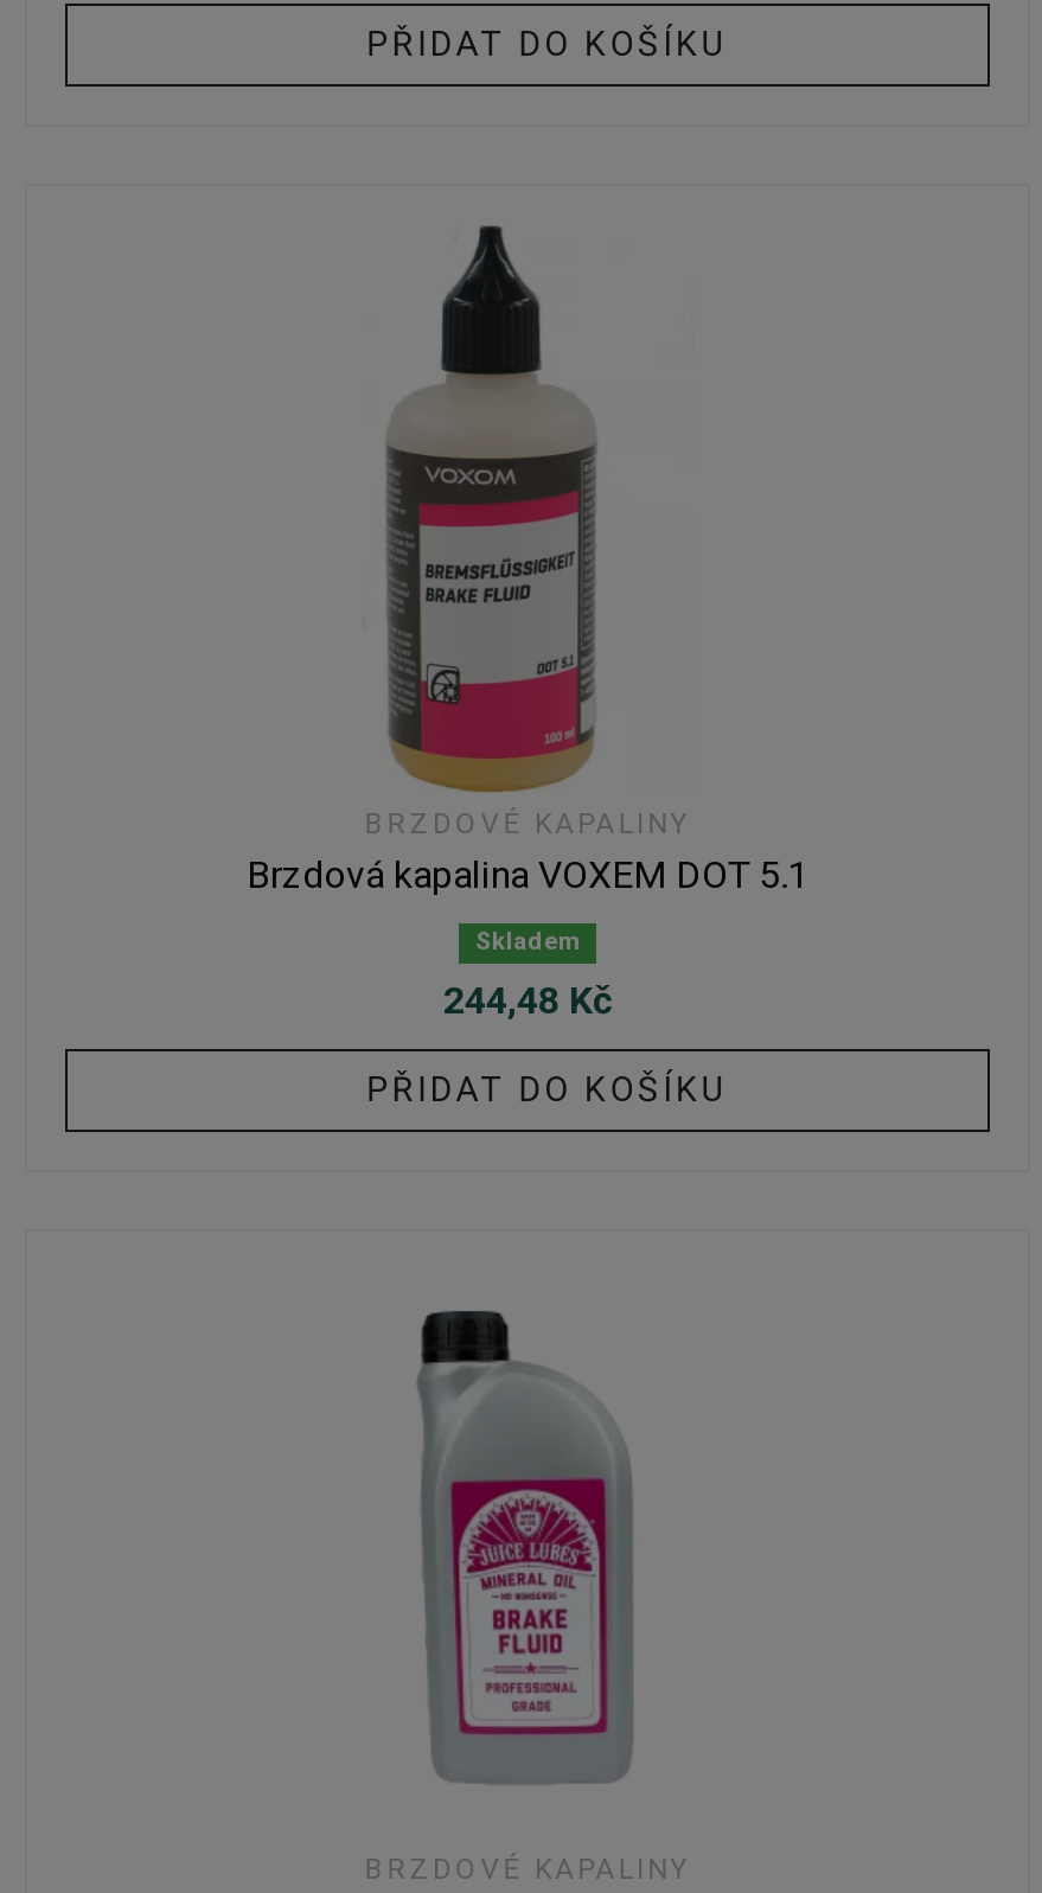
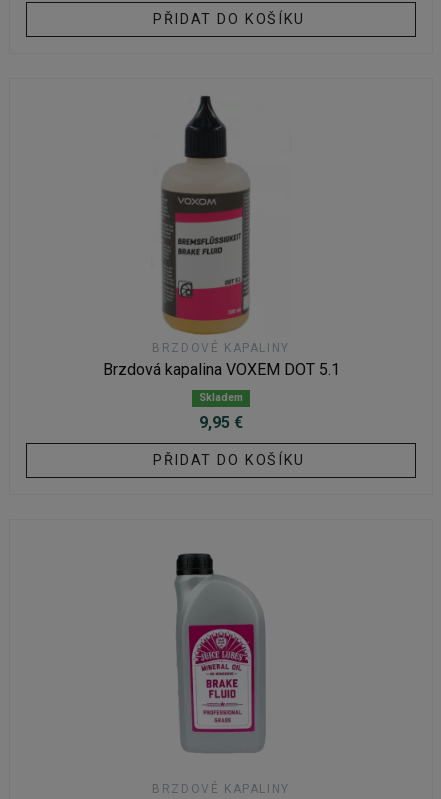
[443,979,612,1024] 244,48 Kč -> [199,413,243,432] 9,95 €

